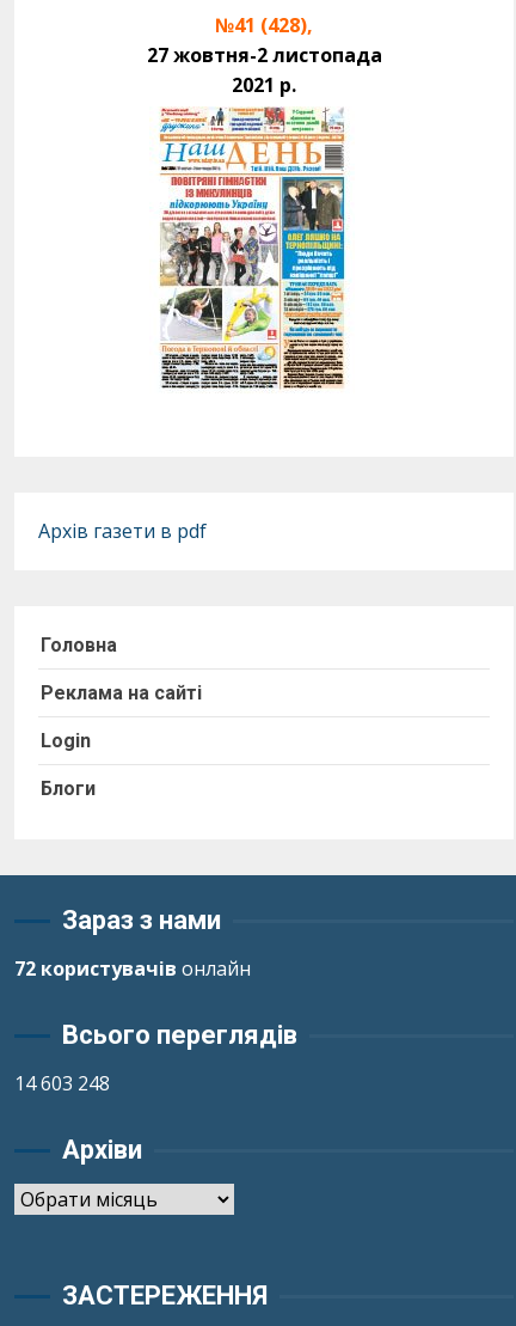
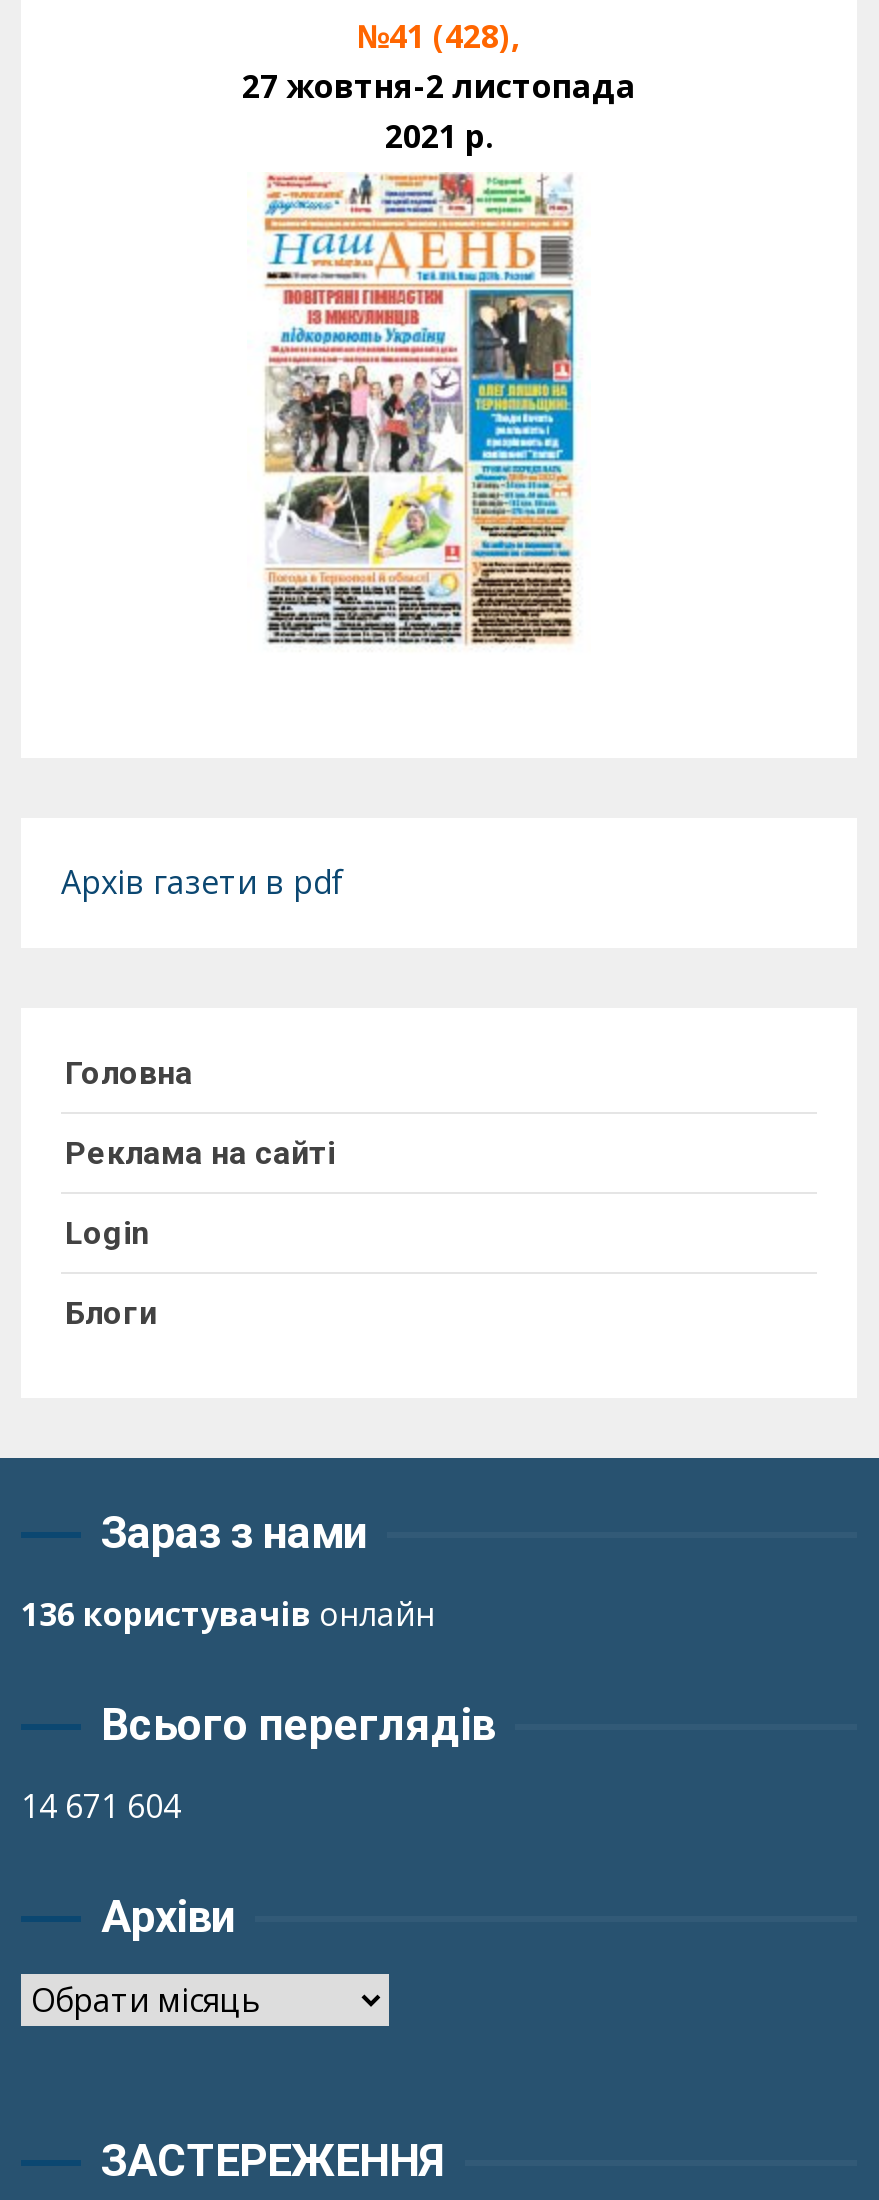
[14,955,251,982] 72 користувачів онлайн -> [21,1592,435,1636] 136 користувачів онлайн
[14,1070,110,1096] 14 603 248 -> [21,1784,181,1828] 14 671 604

